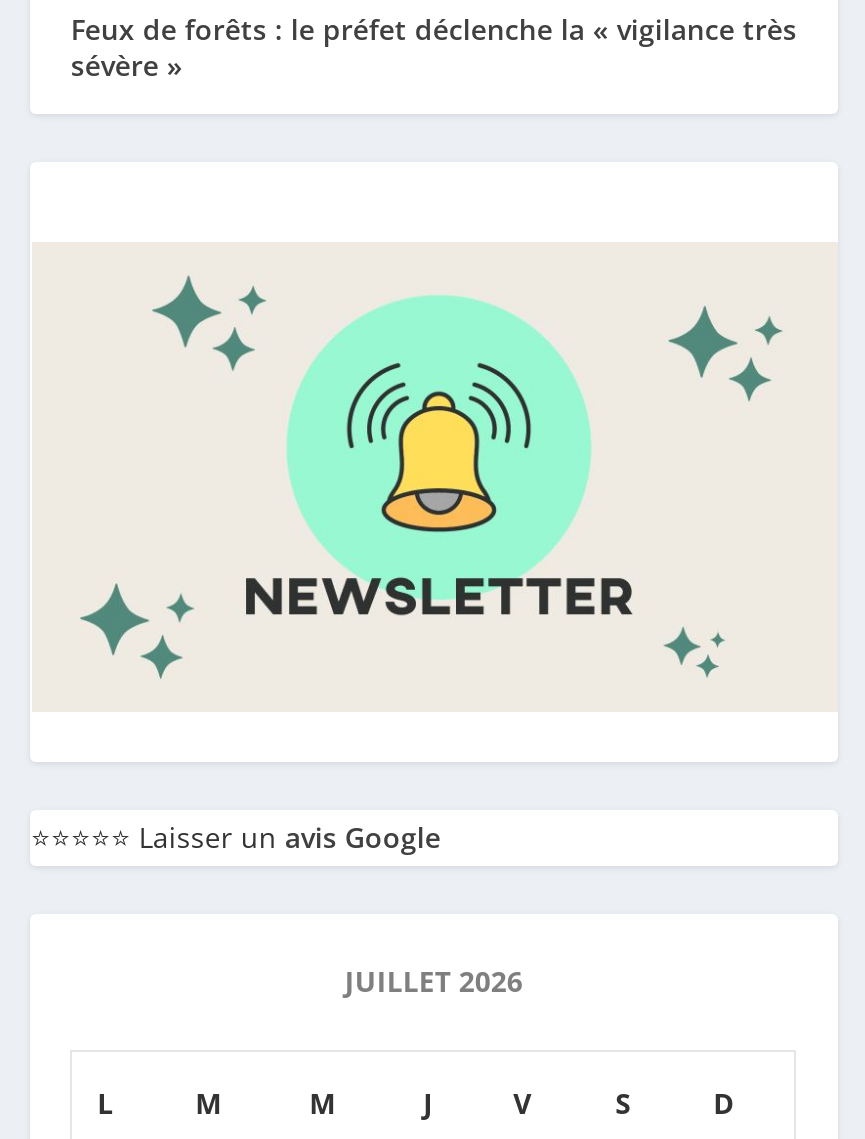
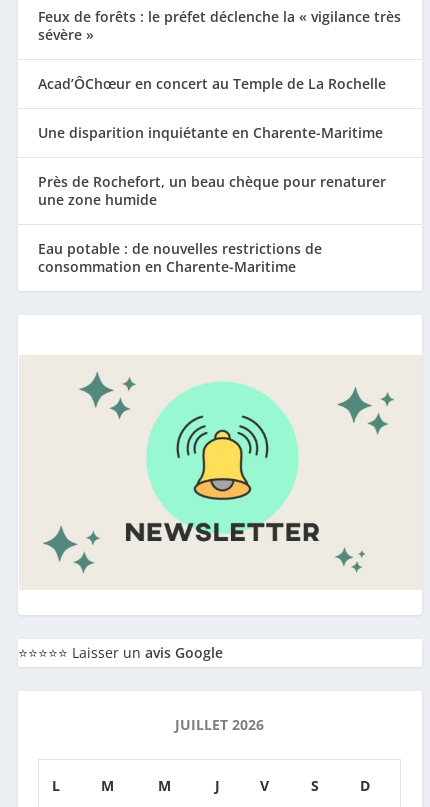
none -> [38,74,386,276] Acad’ÔChœur en concert au Temple de La Rochelle | Une disparition inquiétante en Charente-Maritime | Près de Rochefort, un beau chèque pour renaturer | une zone humide | Eau potable : de nouvelles restrictions de | consommation en Charente-Maritime

